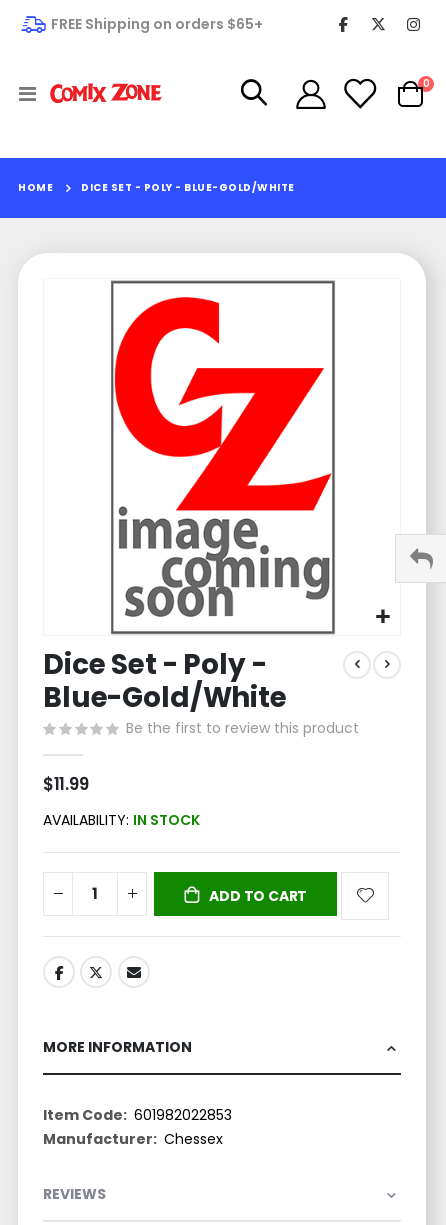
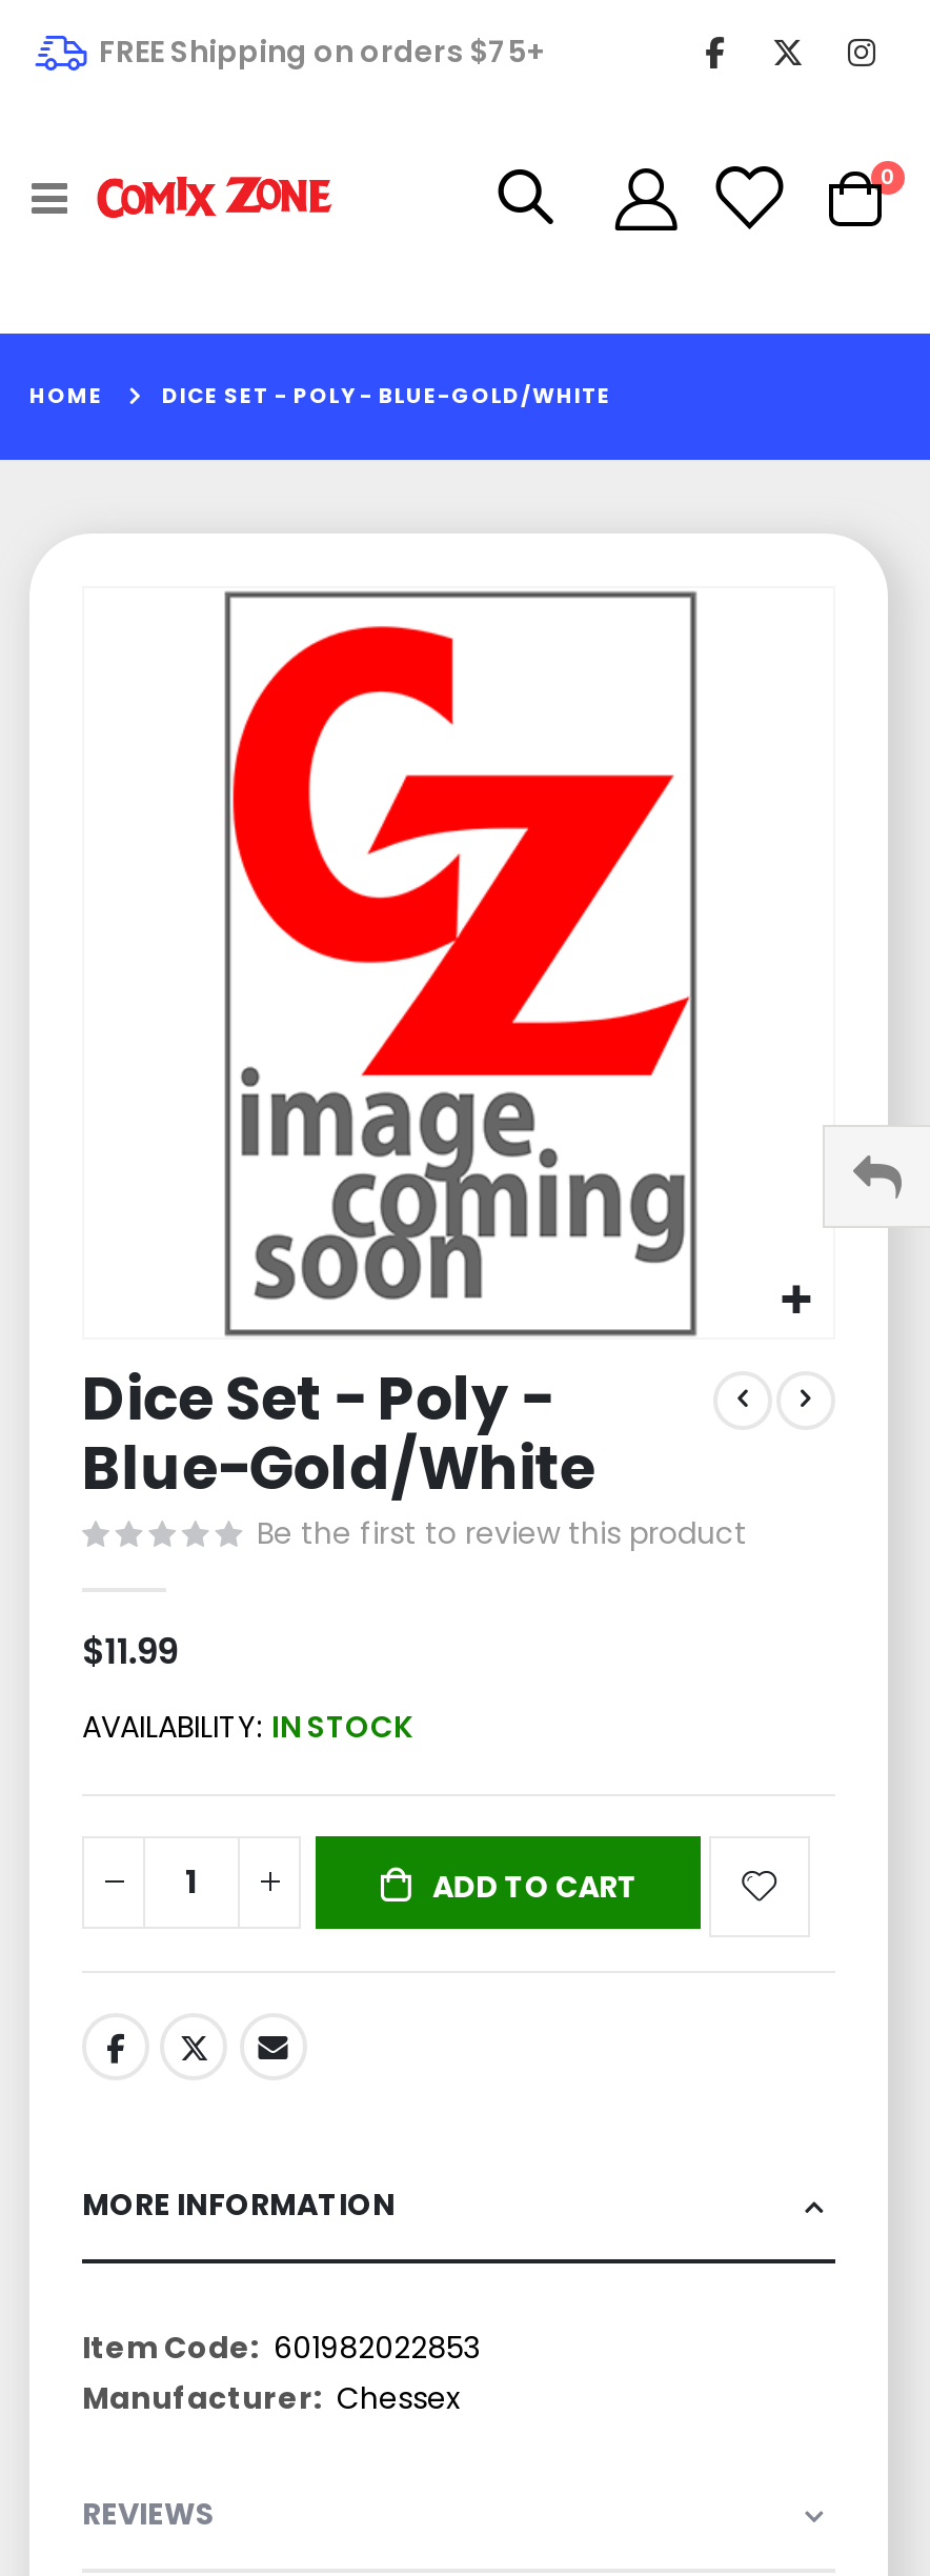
[51,13,263,33] FREE Shipping on orders $65+ -> [99,29,545,72] FREE Shipping on orders $75+

